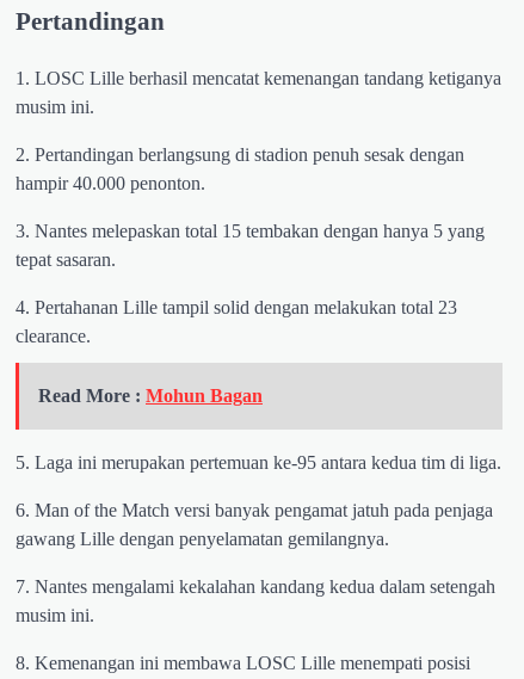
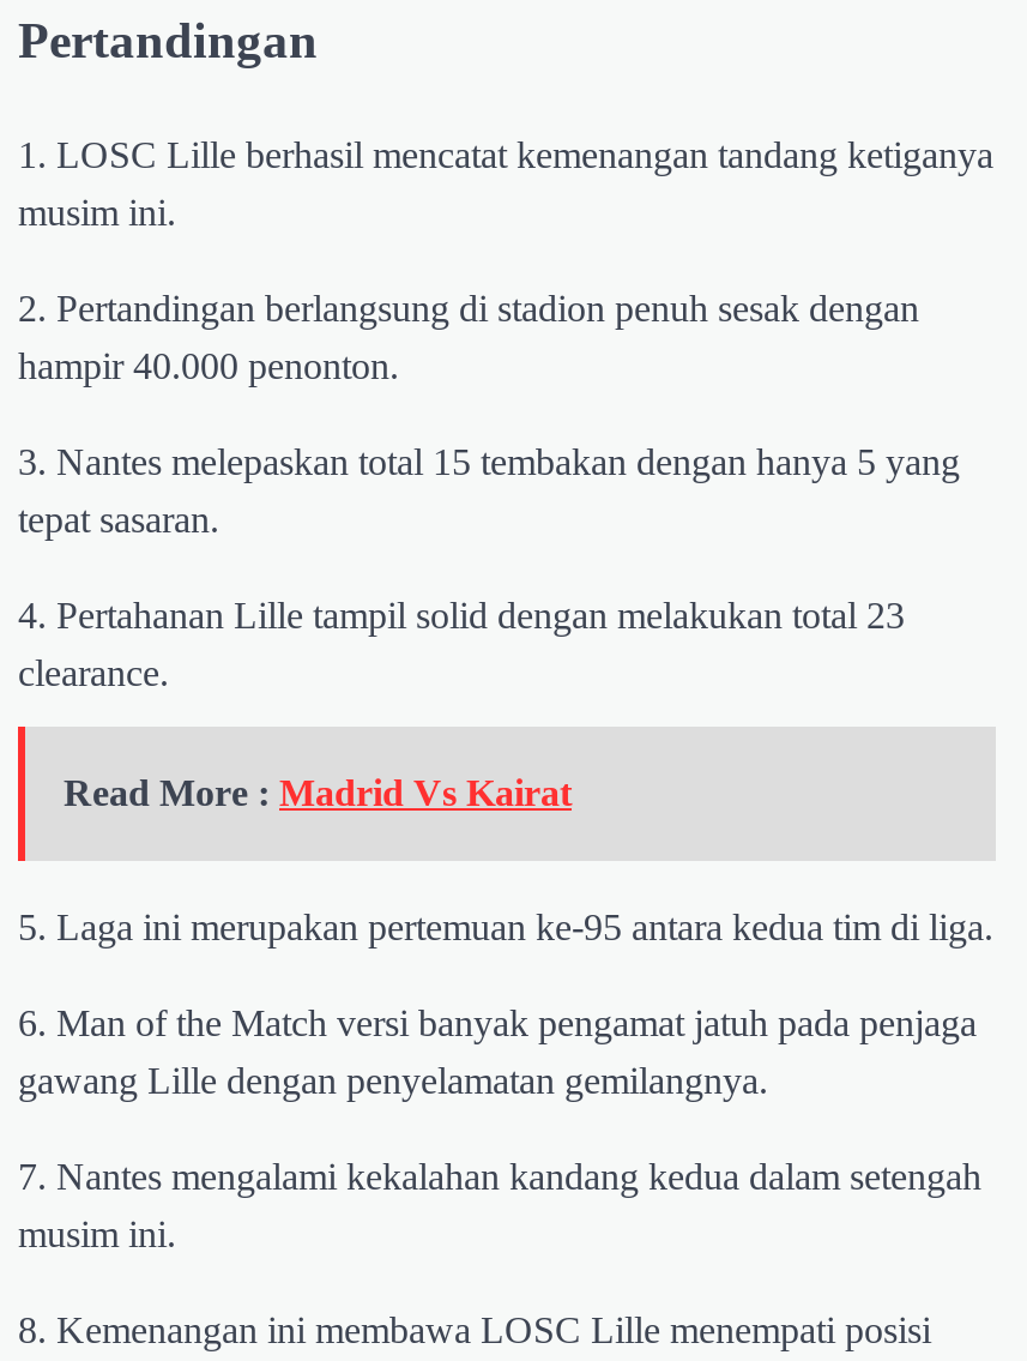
[38,385,263,405] Read More : Mohun Bagan -> [64,772,572,812] Read More : Madrid Vs Kairat

